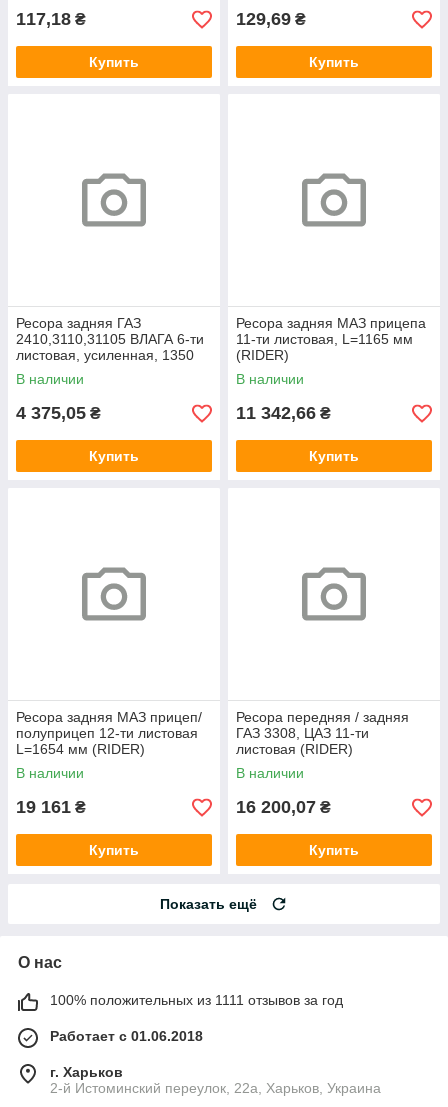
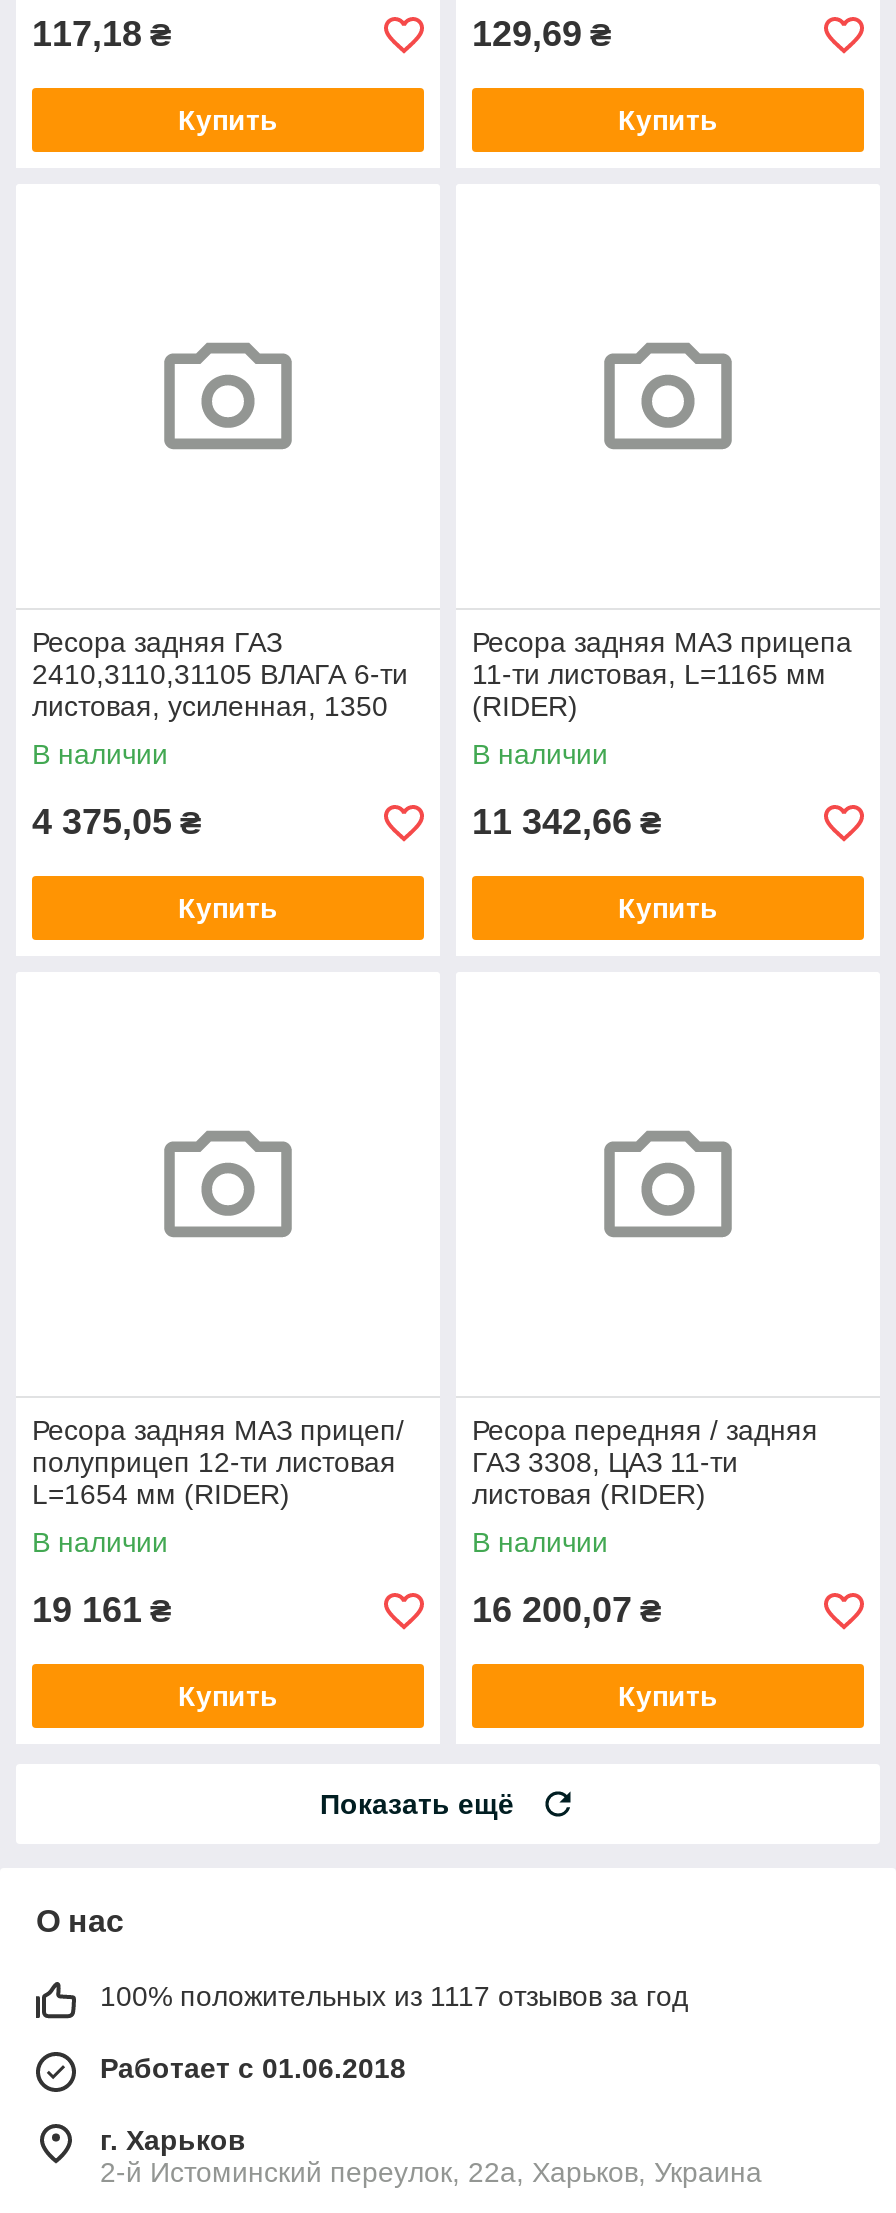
[50,992,343,1008] 100% положительных из 1111 отзывов за год -> [100,1980,688,2012] 100% положительных из 1117 отзывов за год

